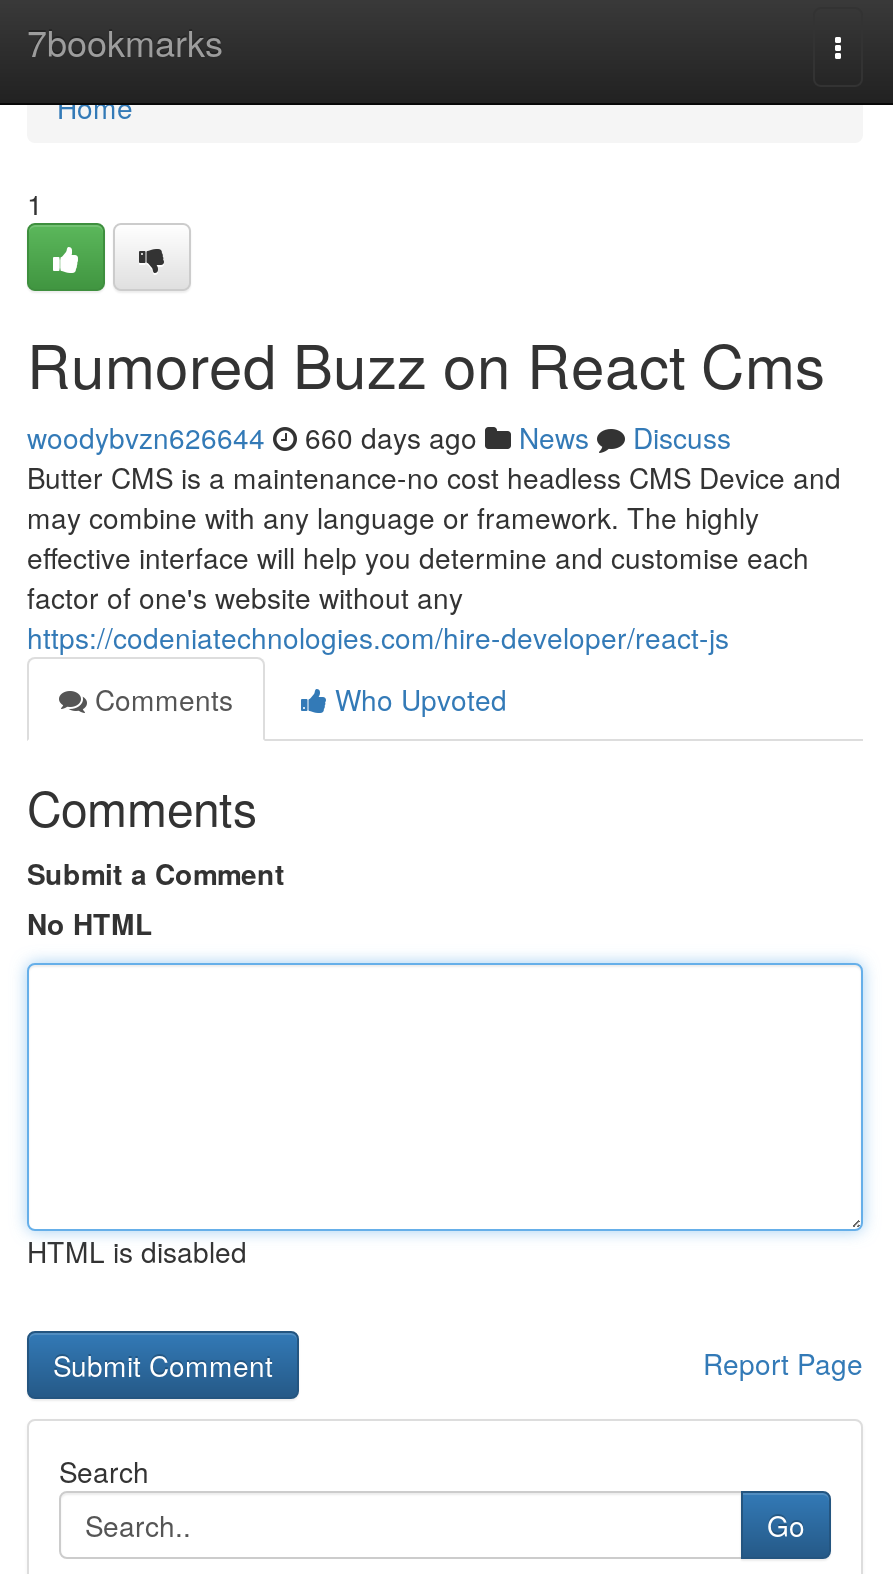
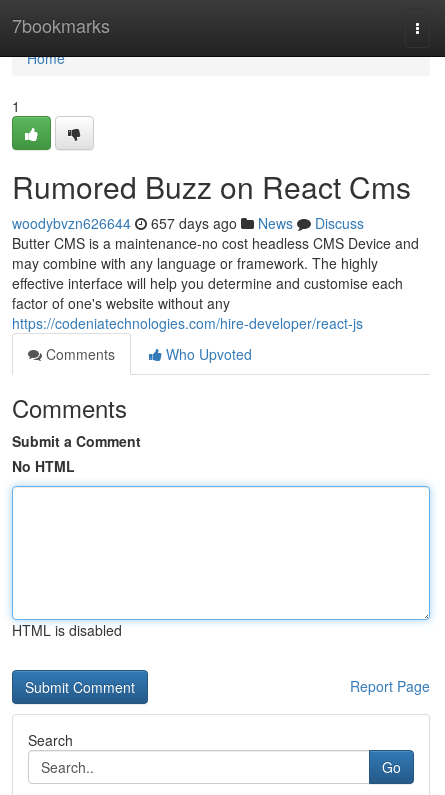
[27,417,731,457] woodybvzn626644 660 days ago News Discuss -> [12,213,364,233] woodybvzn626644 657 days ago News Discuss

